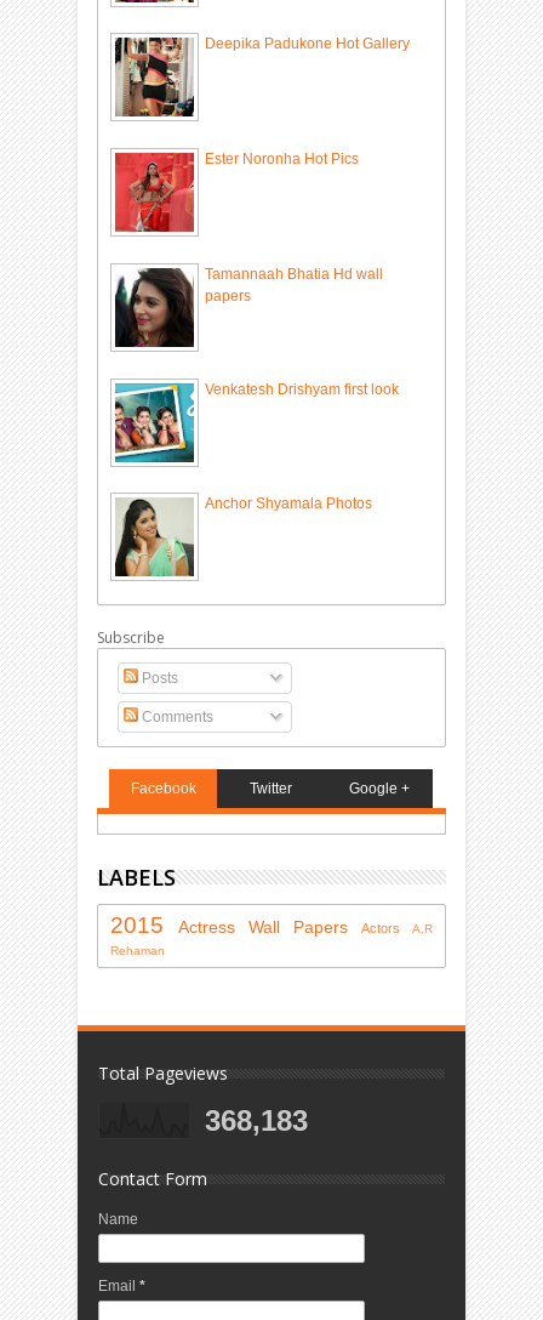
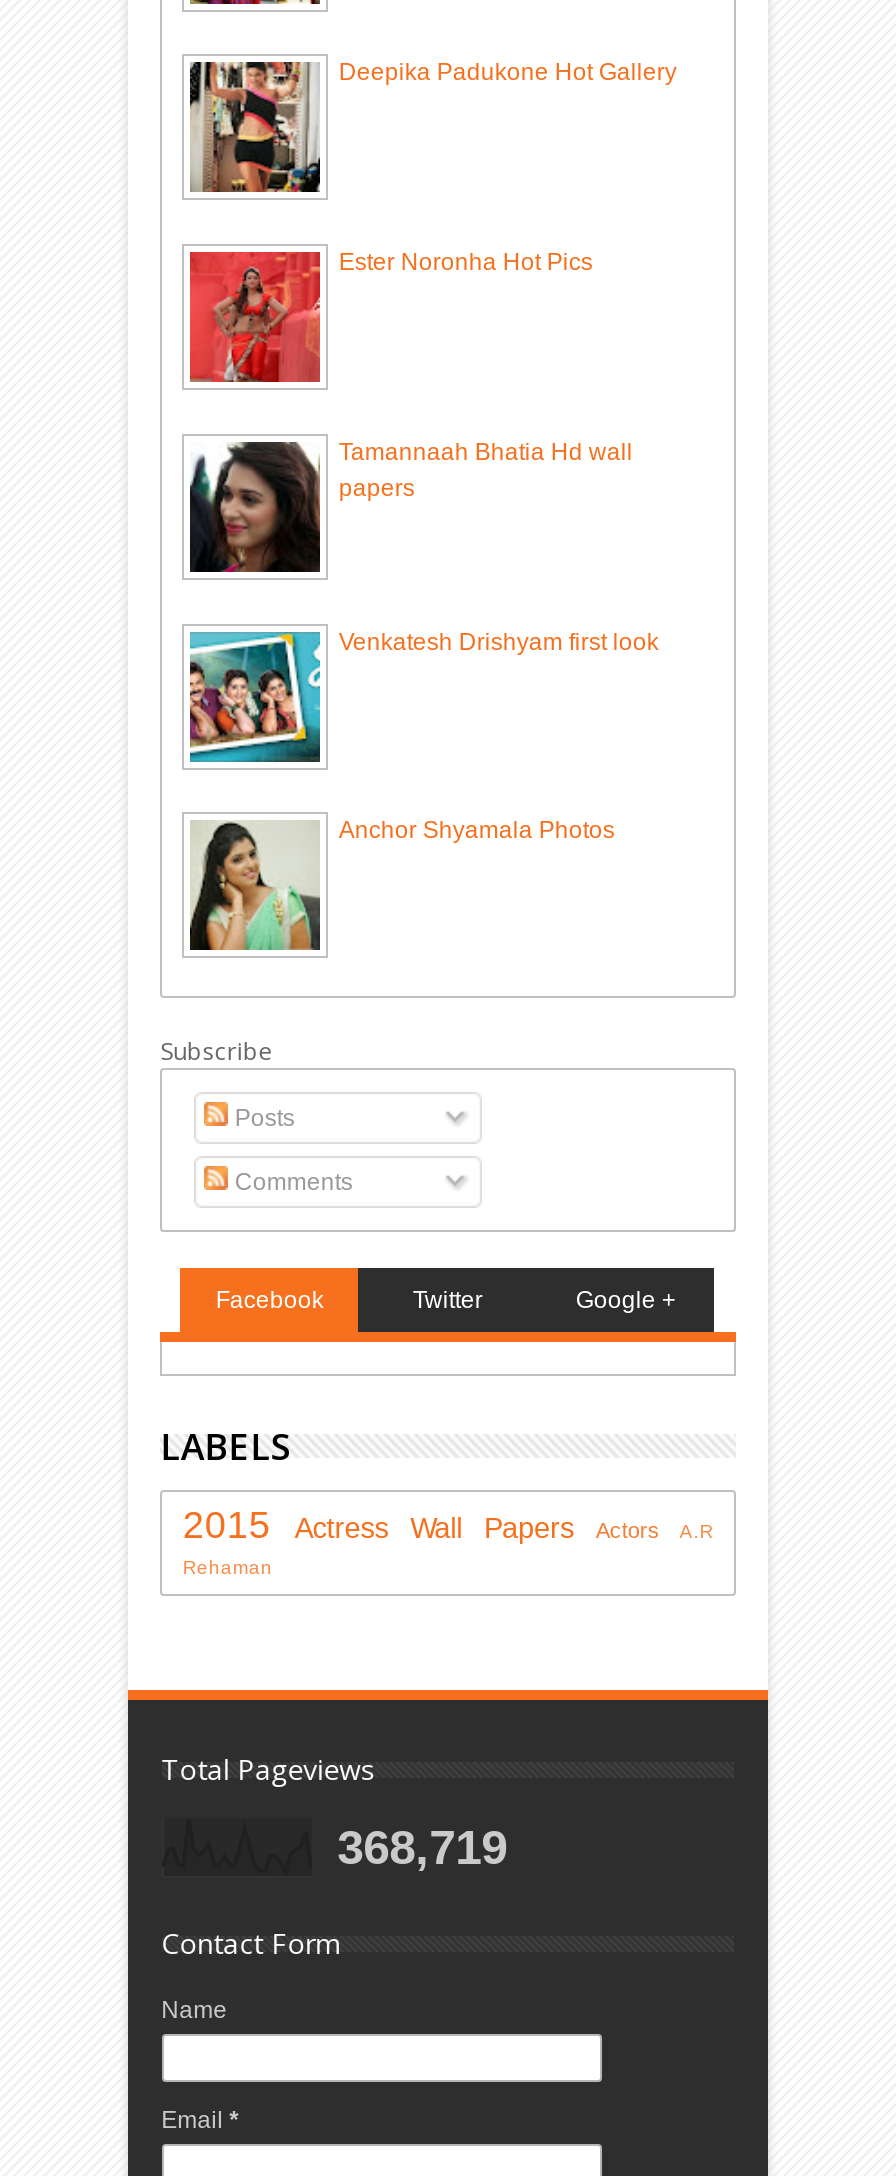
[204,1104,307,1137] 368,183 -> [337,1820,507,1874] 368,719

